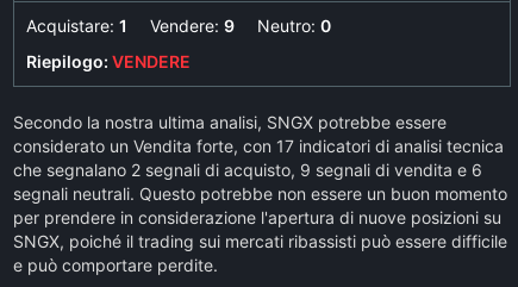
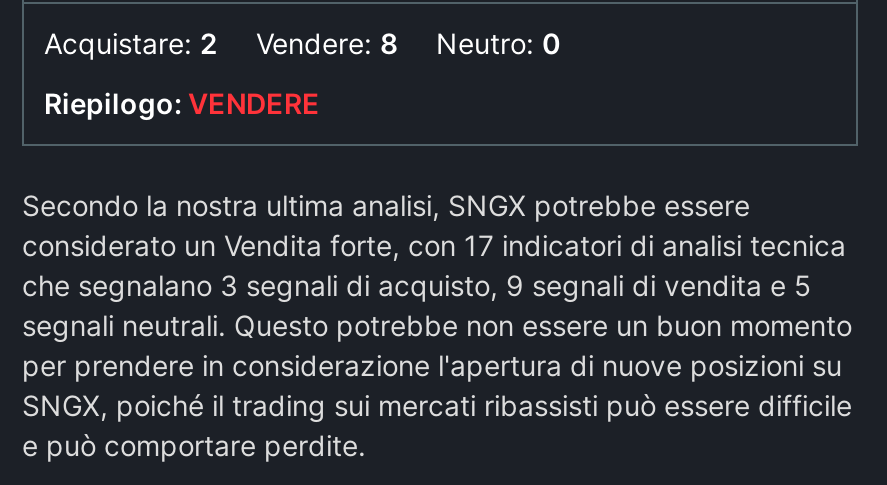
[26,15,127,35] Acquistare: 1 -> [44,25,218,59] Acquistare: 2
[150,15,235,35] Vendere: 9 -> [256,25,398,59] Vendere: 8
[13,159,482,179] che segnalano 2 segnali di acquisto, 9 segnali di vendita e 6 -> [22,267,812,301] che segnalano 3 segnali di acquisto, 9 segnali di vendita e 5

